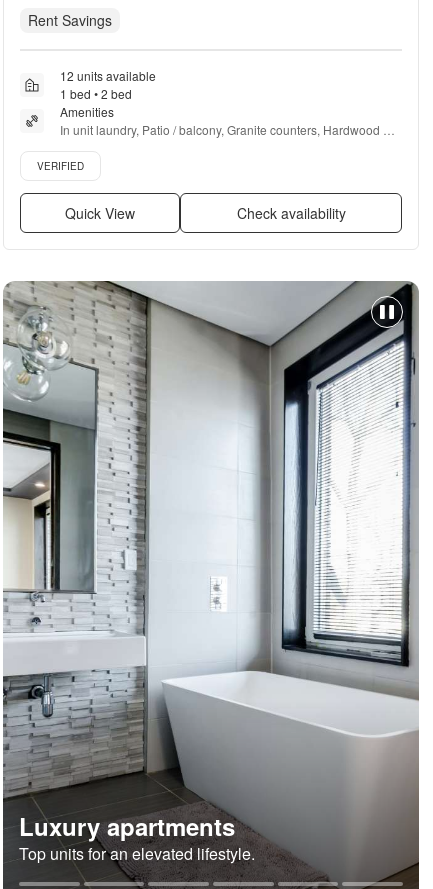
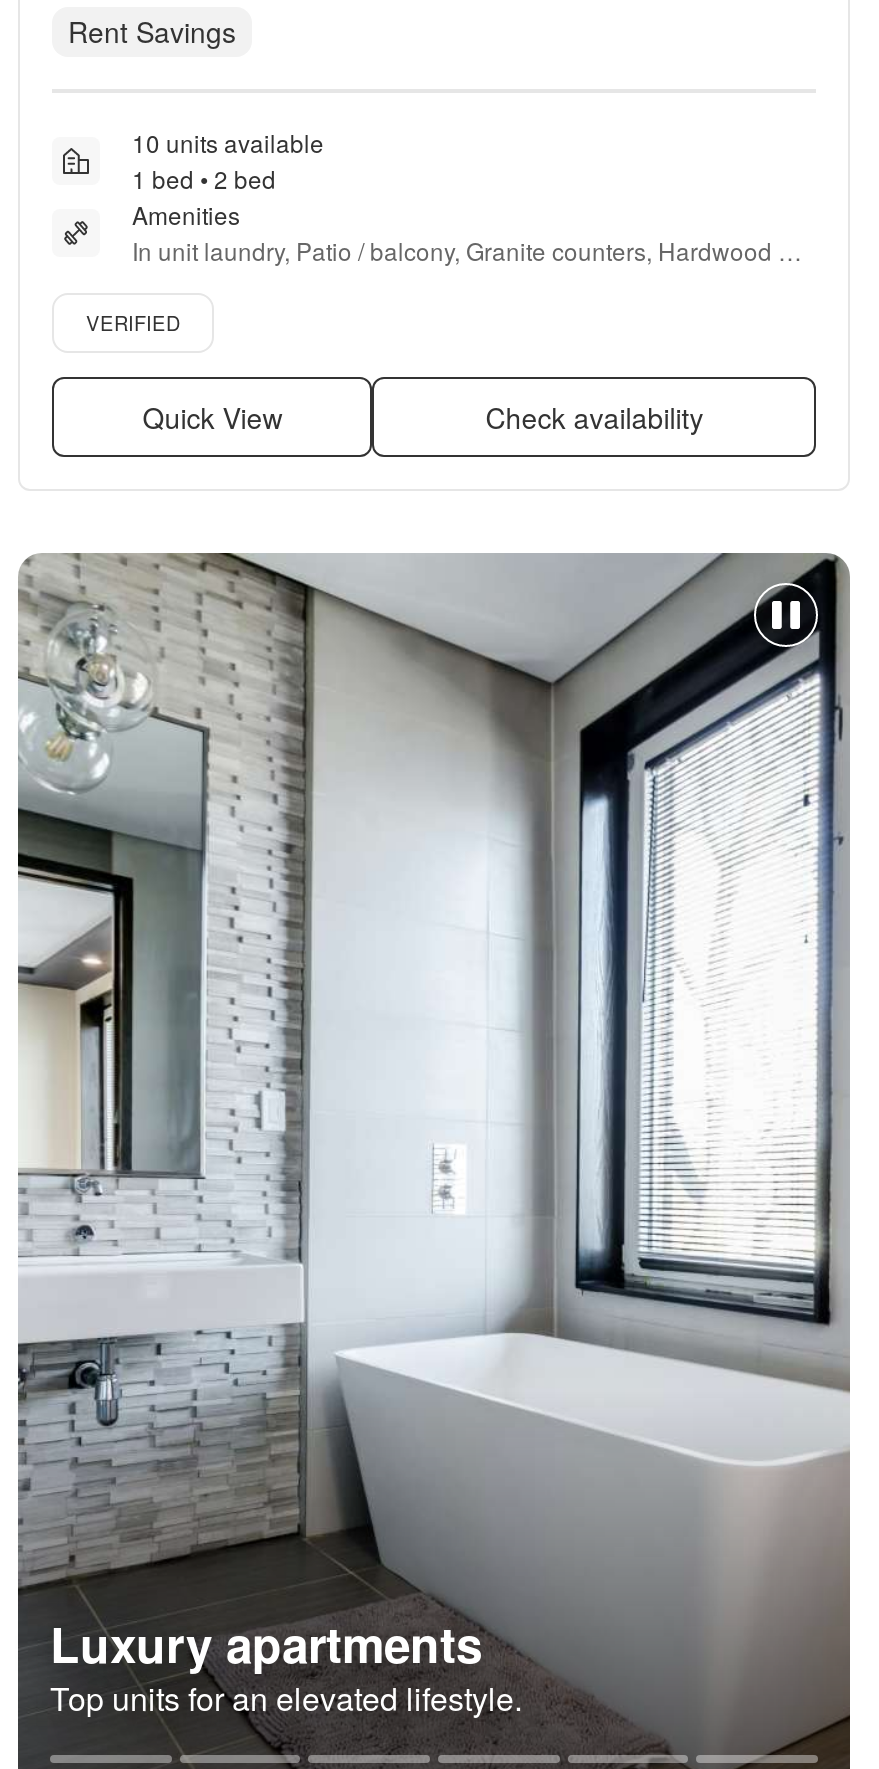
[60,67,156,84] 12 units available -> [132,125,324,159] 10 units available

